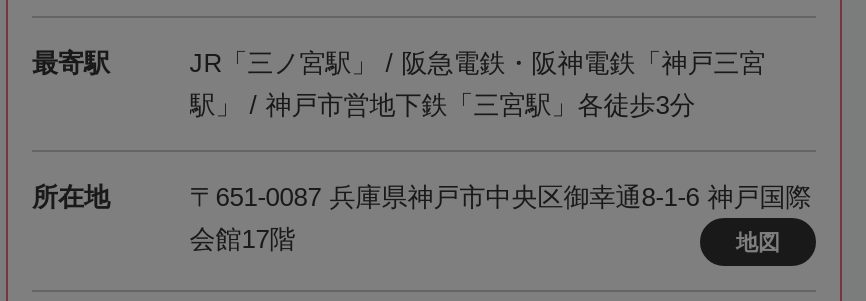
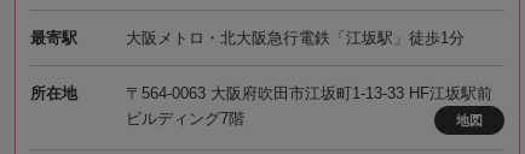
[189,48,765,120] JR「三ノ宮駅」 / 阪急電鉄・阪神電鉄「神戸三宮 | 駅」 / 神戸市営地下鉄「三宮駅」各徒歩3分 -> [125,29,464,47] 大阪メトロ・北大阪急行電鉄「江坂駅」徒歩1分
[189,182,811,254] 〒651-0087 兵庫県神戸市中央区御幸通8-1-6 神戸国際 | 会館17階 -> [125,84,492,127] 〒564-0063 大阪府吹田市江坂町1-13-33 HF江坂駅前 | ビルディング7階

